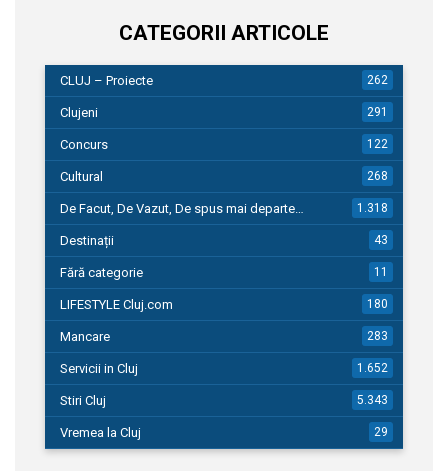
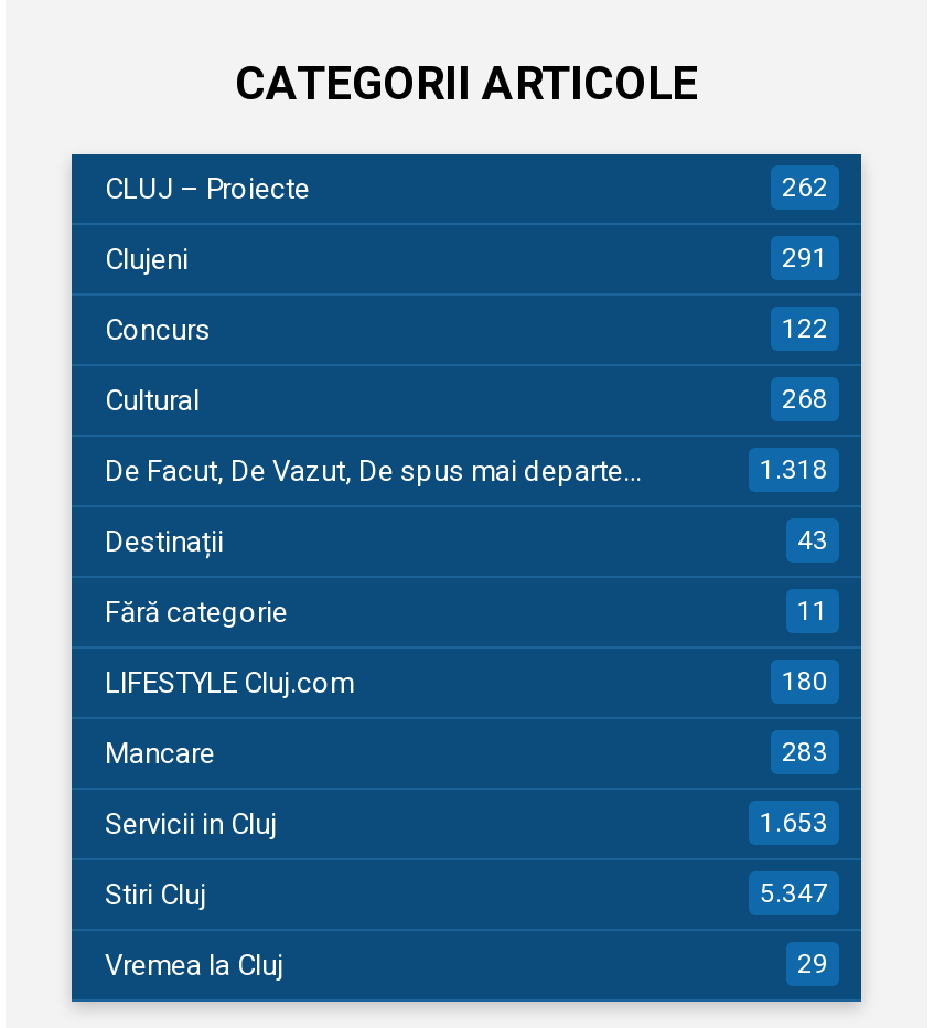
[357,361,388,375] 1.652 -> [760,807,828,838] 1.653
[357,393,388,407] 5.343 -> [760,878,828,909] 5.347

